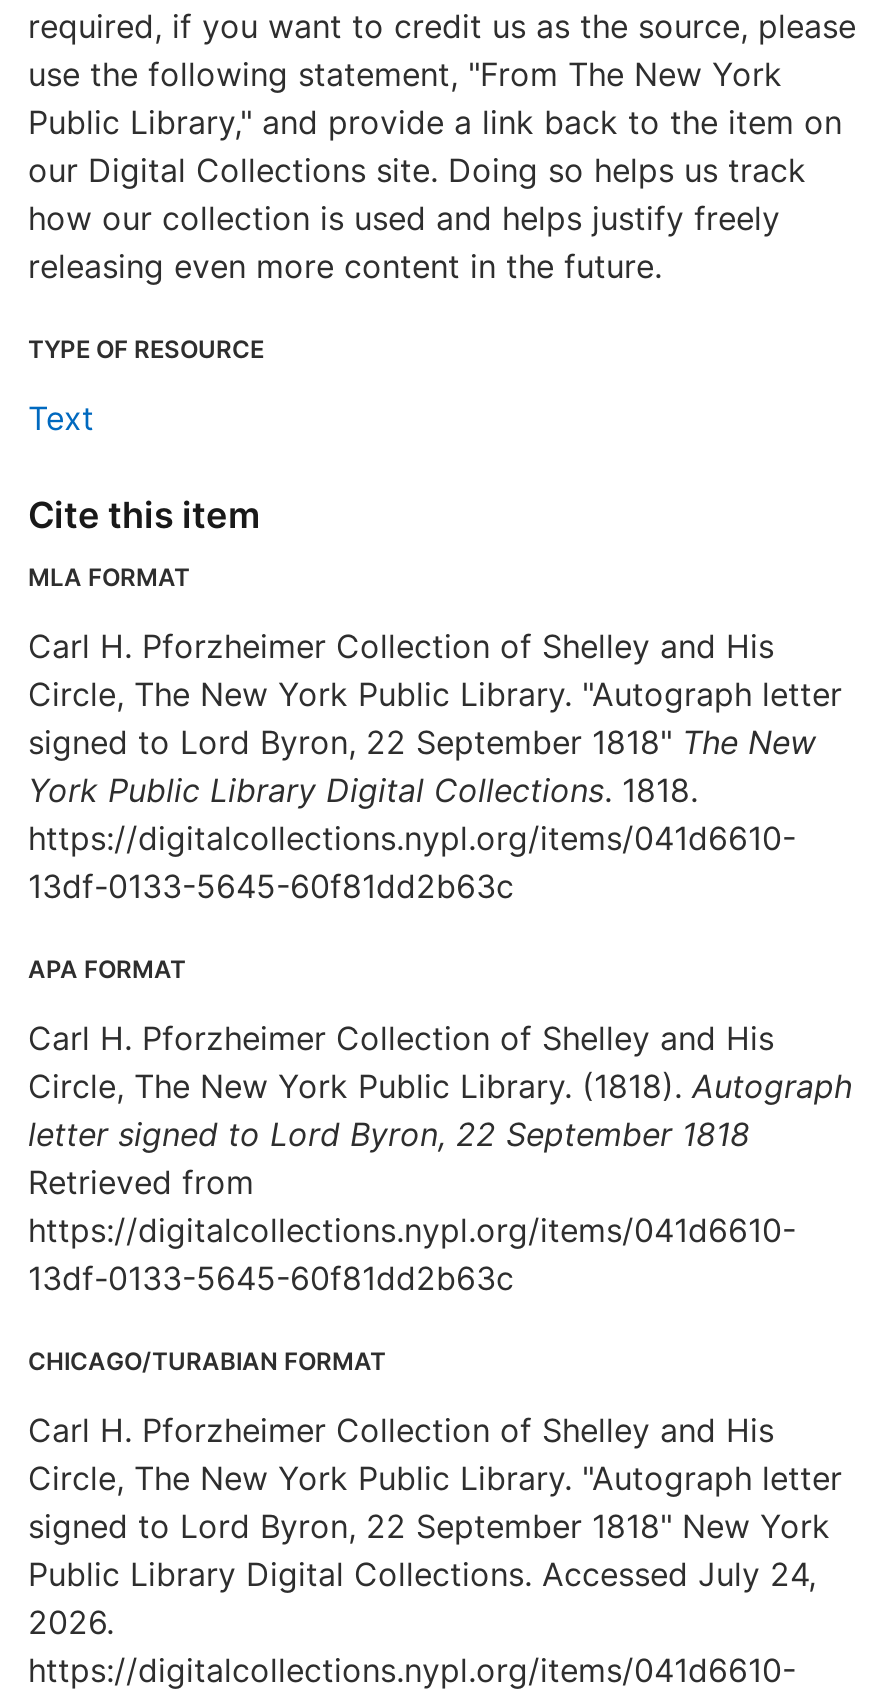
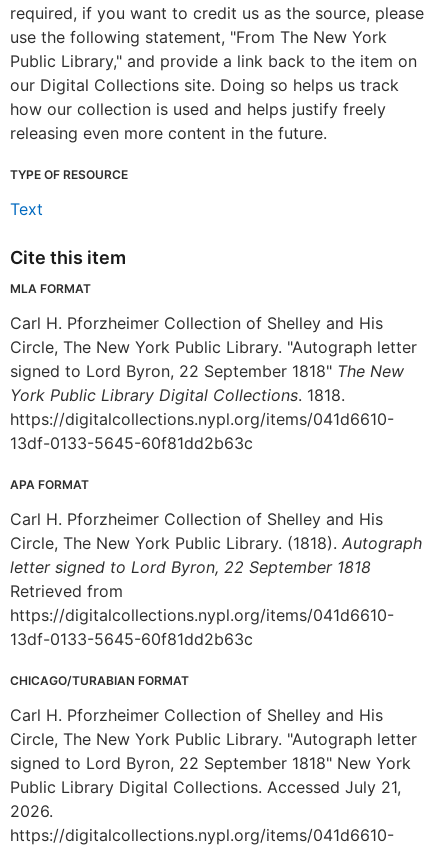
[28,1554,816,1594] Public Library Digital Collections. Accessed July 24, -> [10,777,401,797] Public Library Digital Collections. Accessed July 21,

